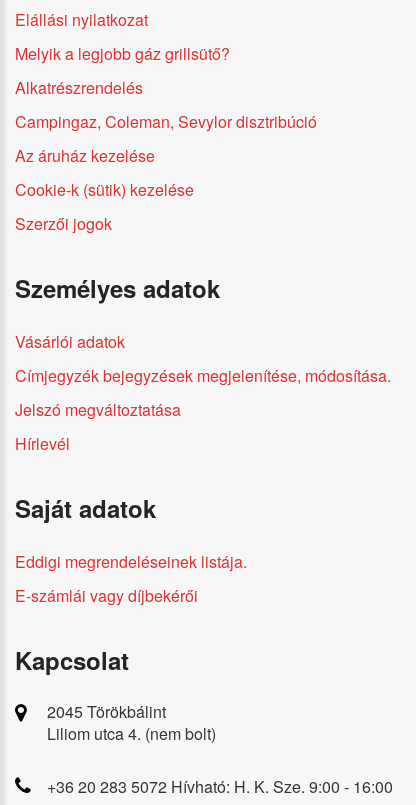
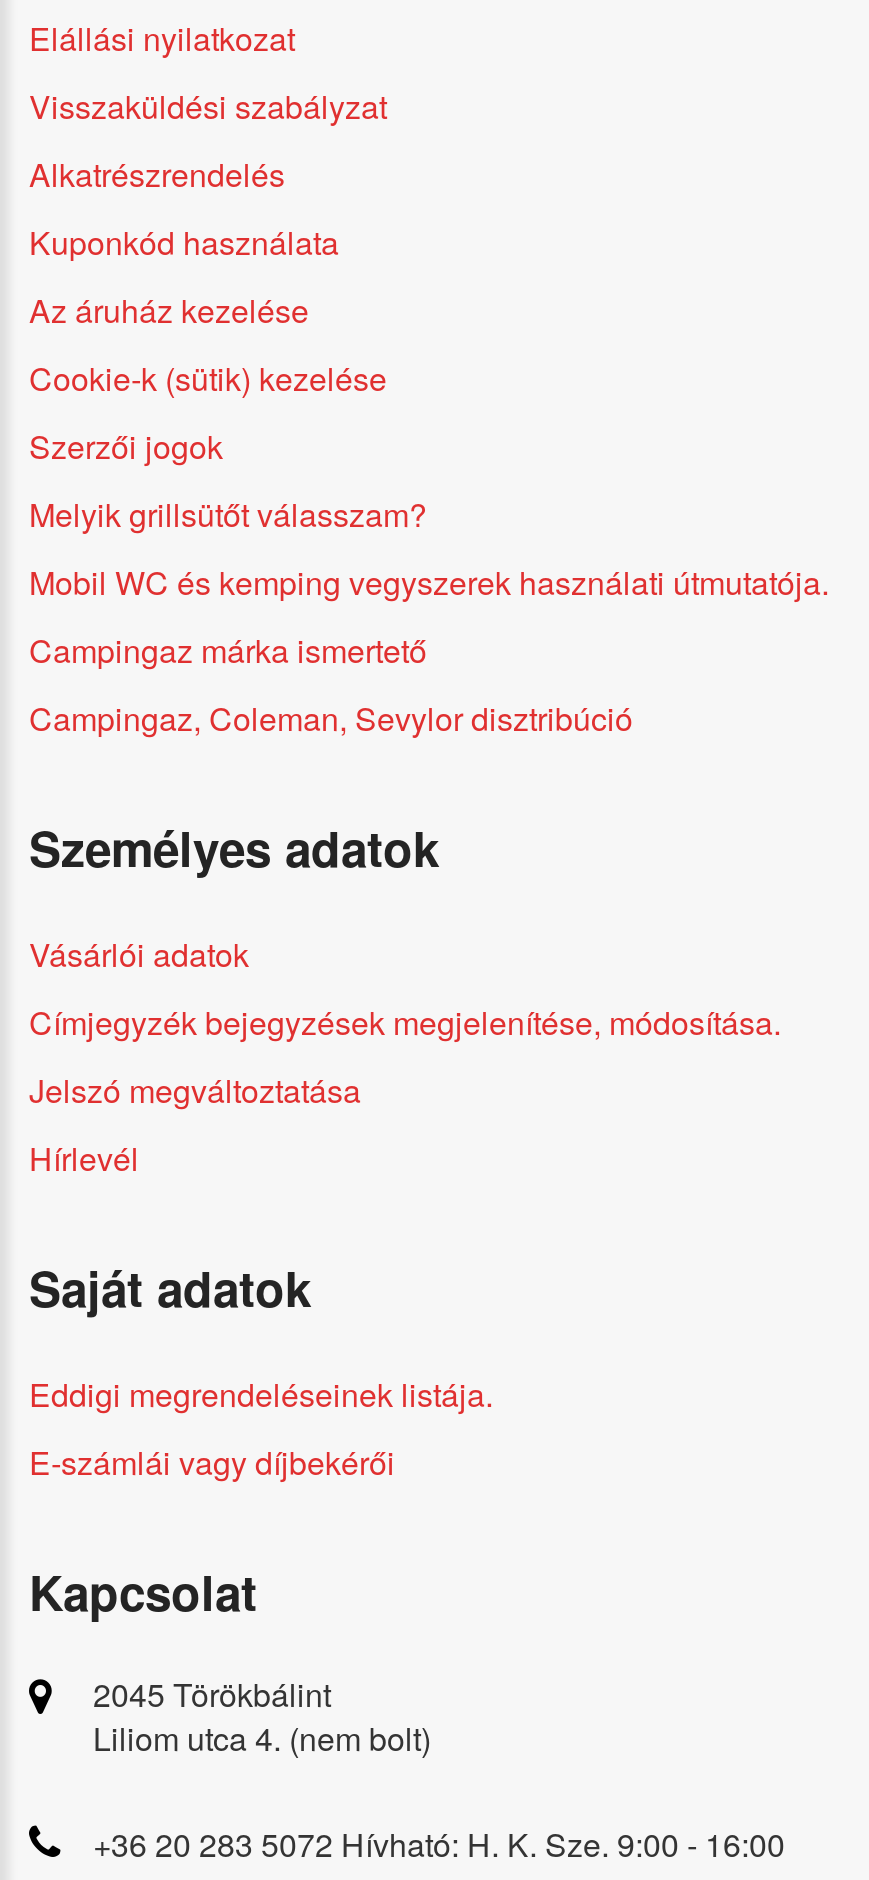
[15,42,230,65] Melyik a legjobb gáz grillsütő? -> [29,82,387,128] Visszaküldési szabályzat
none -> [29,218,339,264] Kuponkód használata
moved [15,110,317,133] -> [29,694,633,740]: Campingaz, Coleman, Sevylor disztribúció
none -> [29,490,829,672] Melyik grillsütőt válasszam? | Mobil WC és kemping vegyszerek használati útmutatója. | Campingaz márka ismertető

